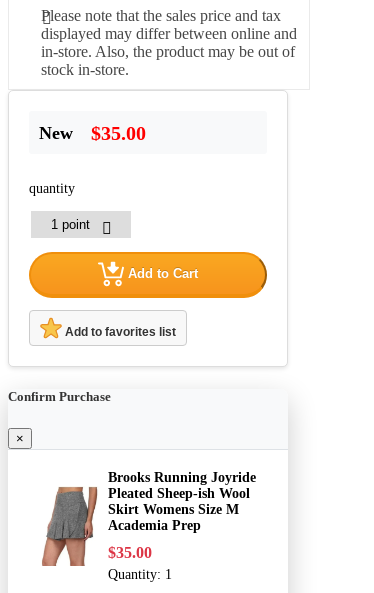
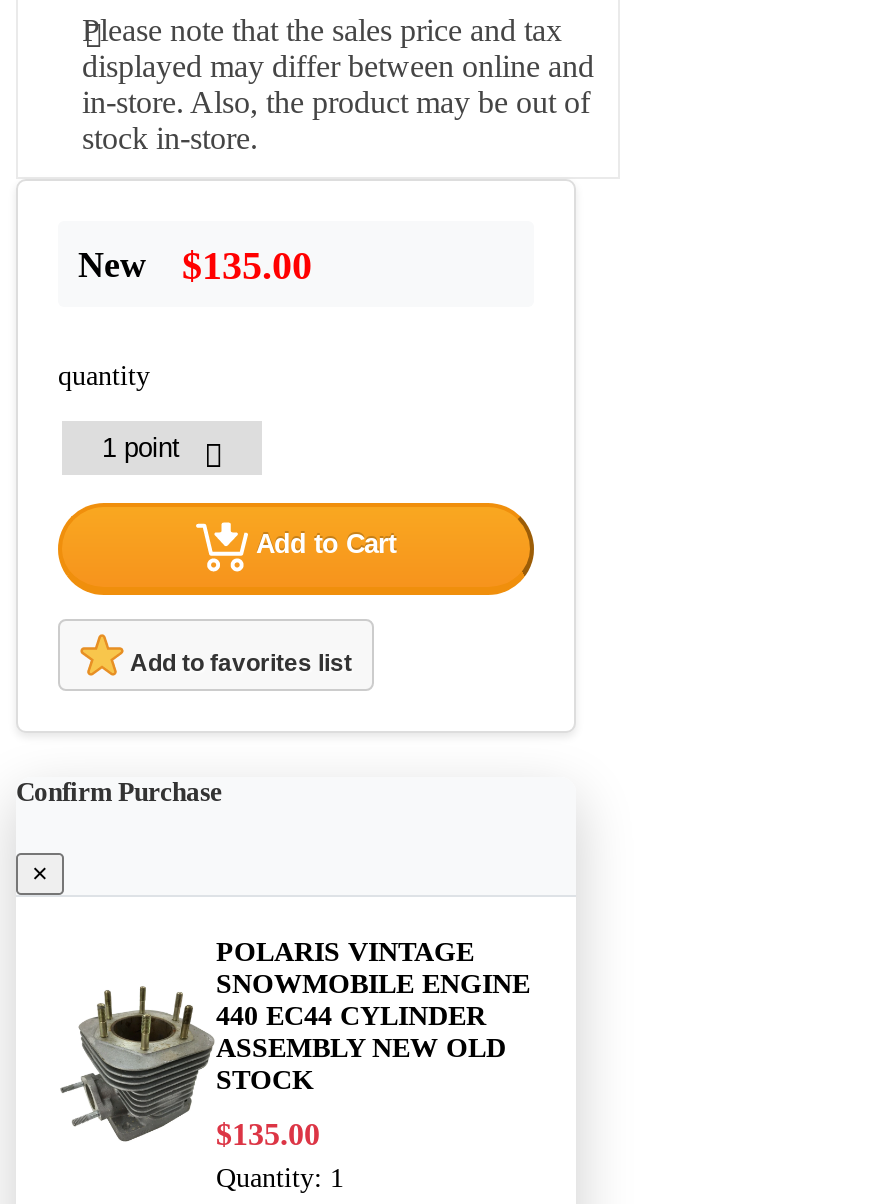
[39,122,146,144] New $35.00 -> [78,242,312,286] New $135.00
[39,469,256,567] [image] | Brooks Running Joyride | Pleated Sheep-ish Wool | Skirt Womens Size M | Academia Prep -> [60,937,530,1144] [image] | POLARIS VINTAGE | SNOWMOBILE ENGINE | 440 EC44 CYLINDER | ASSEMBLY NEW OLD | STOCK
[108,543,152,560] $35.00 -> [216,1117,320,1151] $135.00

